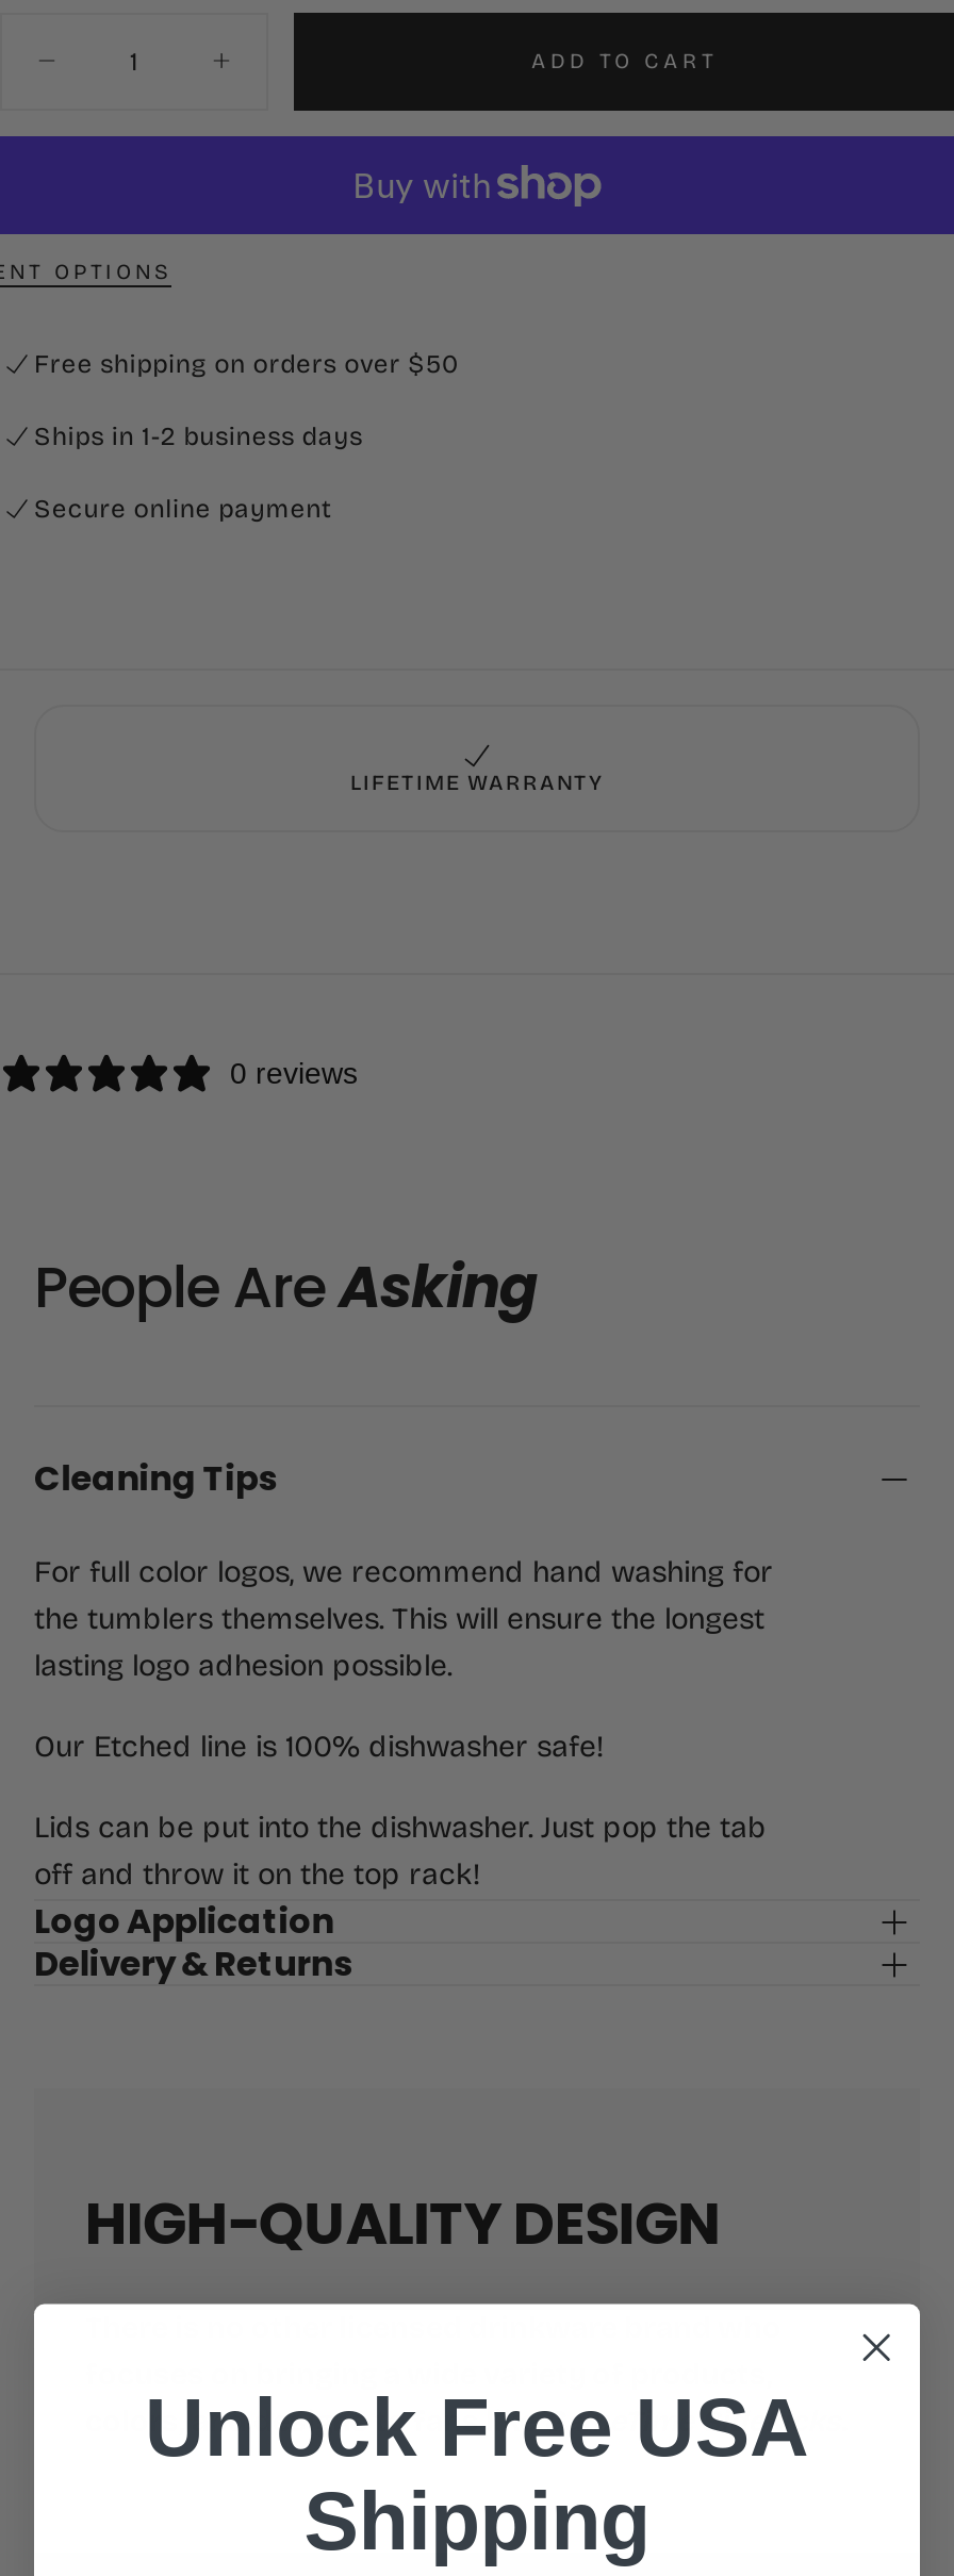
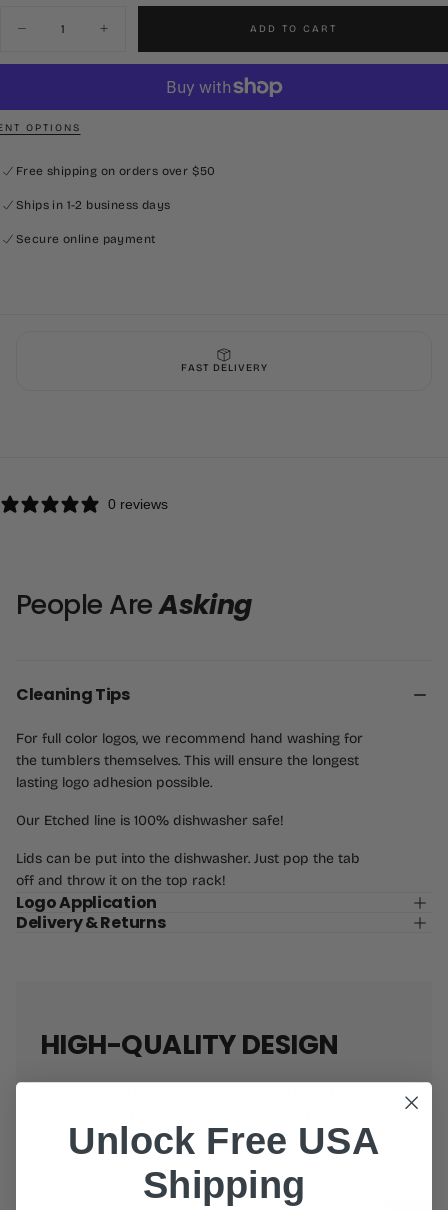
[350,770,604,795] LIFETIME WARRANTY -> [180,362,267,374] FAST DELIVERY

